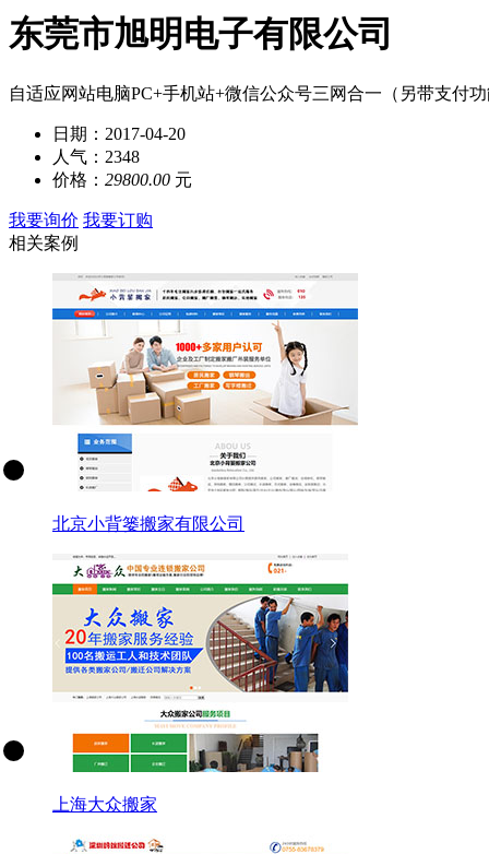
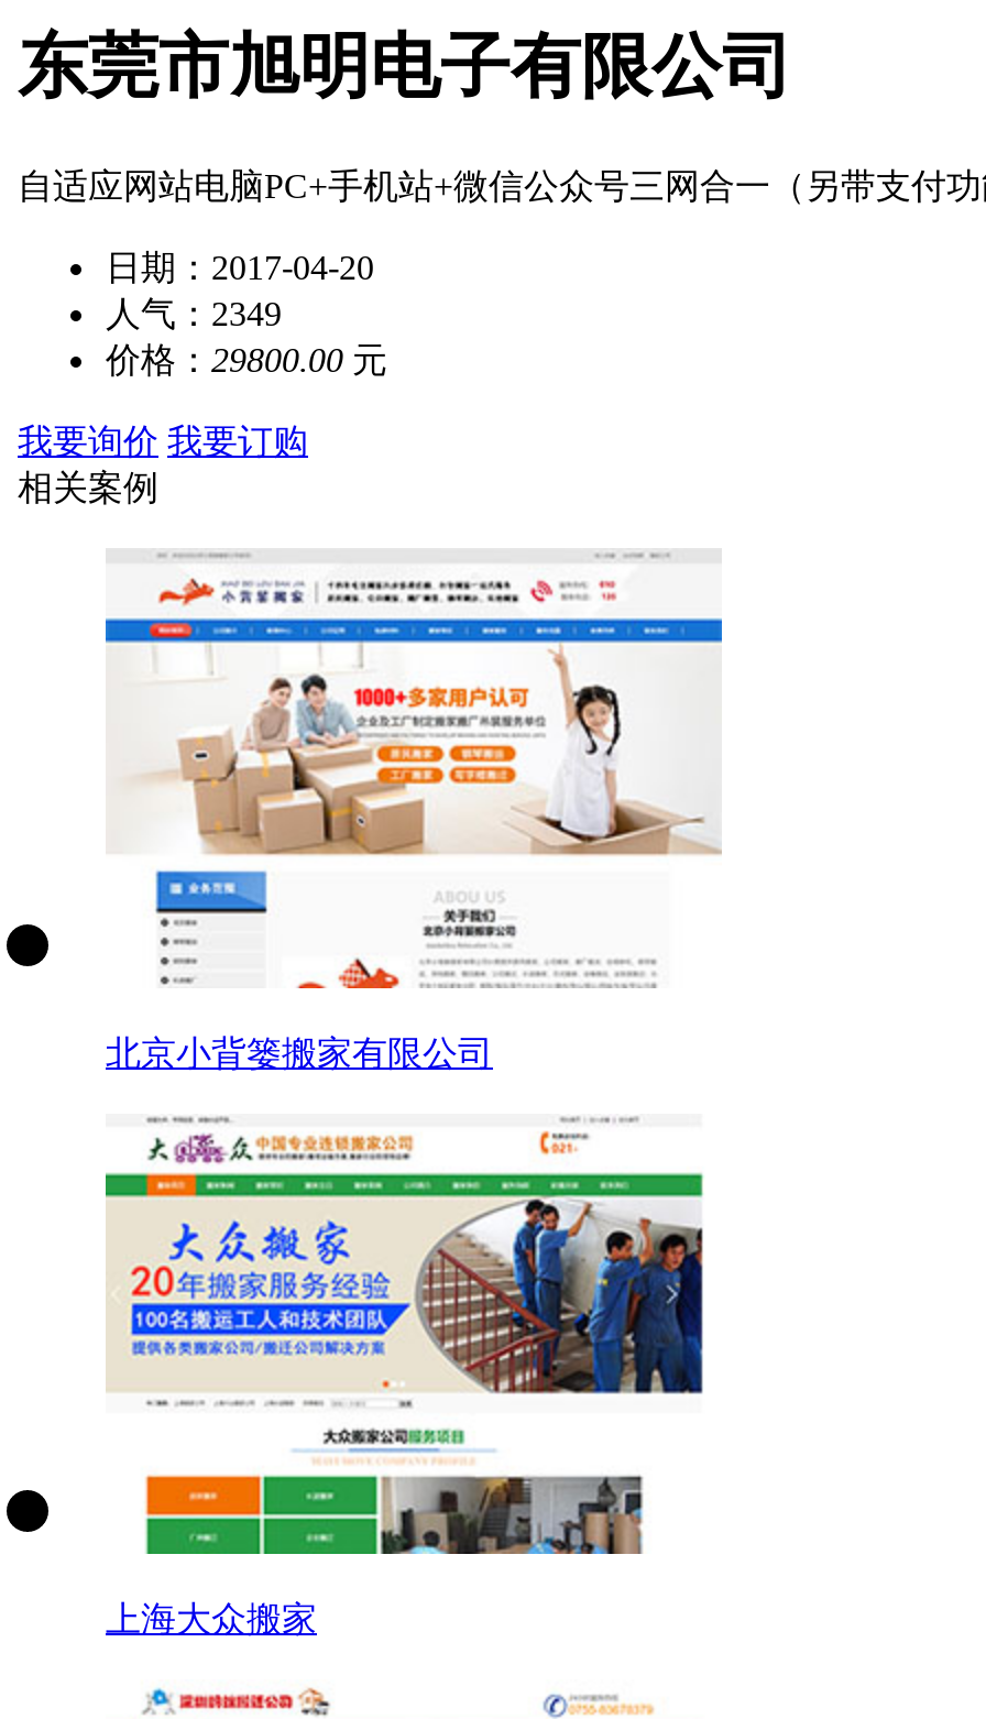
[52,147,140,166] 人气：2348 -> [106,295,282,332] 人气：2349

